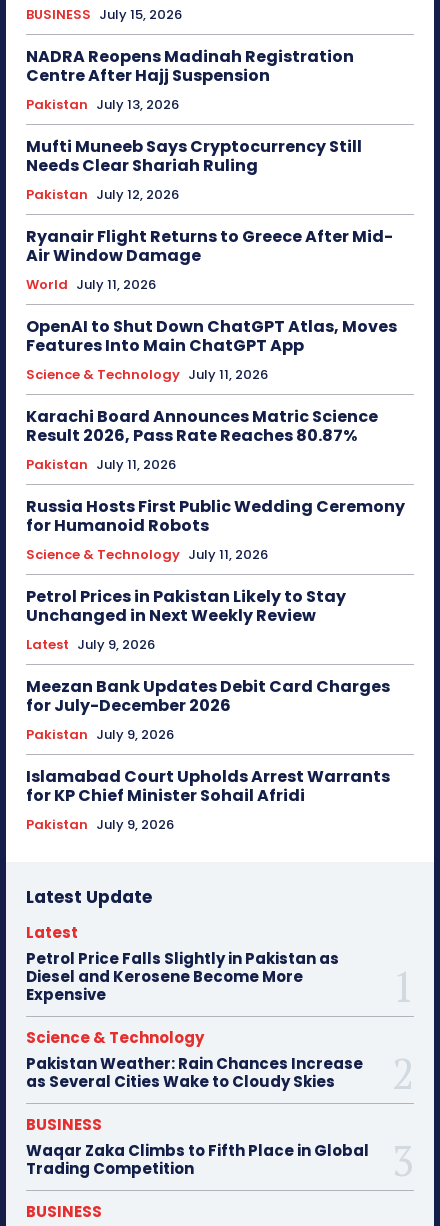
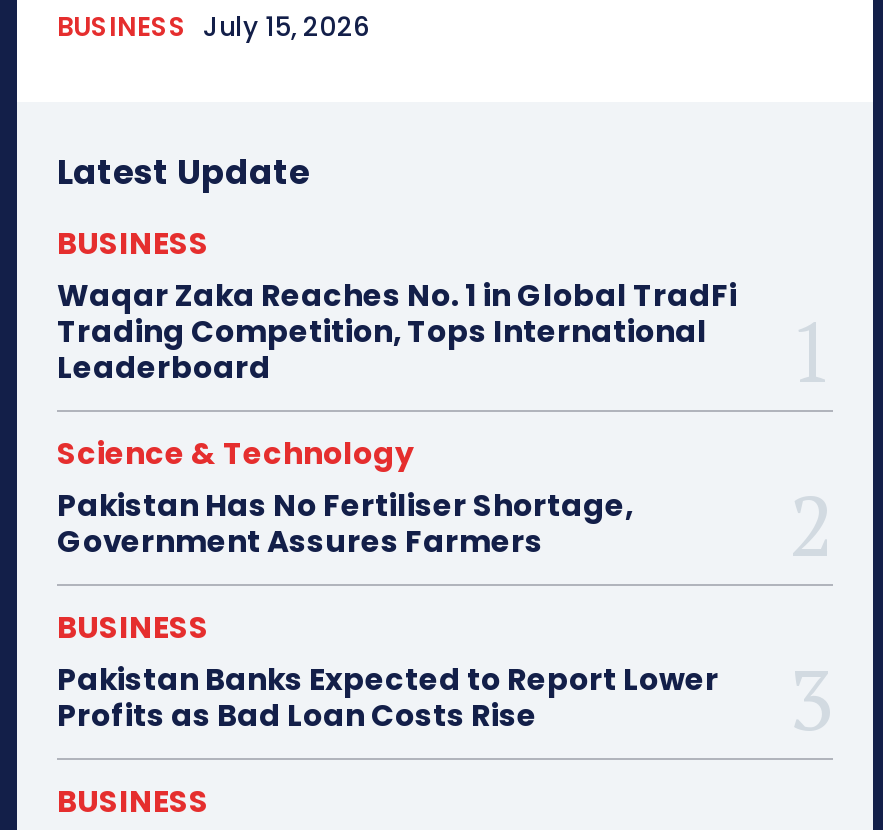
[26,45,405,834] NADRA Reopens Madinah Registration | Centre After Hajj Suspension | Pakistan July 13, 2026 | Mufti Muneeb Says Cryptocurrency Still | Needs Clear Shariah Ruling | Pakistan July 12, 2026 | Ryanair Flight Returns to Greece After Mid- | Air Window Damage | World July 11, 2026 | OpenAI to Shut Down ChatGPT Atlas, Moves | Features Into Main ChatGPT App | Science & Technology July 11, 2026 | Karachi Board Announces Matric Science | Result 2026, Pass Rate Reaches 80.87% | Pakistan July 11, 2026 | Russia Hosts First Public Wedding Ceremony | for Humanoid Robots | Science & Technology July 11, 2026 | Petrol Prices in Pakistan Likely to Stay | Unchanged in Next Weekly Review | Latest July 9, 2026 | Meezan Bank Updates Debit Card Charges | for July-December 2026 | Pakistan July 9, 2026 | Islamabad Court Upholds Arrest Warrants | for KP Chief Minister Sohail Afridi | Pakistan July 9, 2026 -> none
[26,922,339,1005] Latest | Petrol Price Falls Slightly in Pakistan as | Diesel and Kerosene Become More | Expensive -> [57,223,737,389] BUSINESS | Waqar Zaka Reaches No. 1 in Global TradFi | Trading Competition, Tops International | Leaderboard
[26,1053,363,1092] Pakistan Weather: Rain Chances Increase | as Several Cities Wake to Cloudy Skies -> [57,485,633,563] Pakistan Has No Fertiliser Shortage, | Government Assures Farmers
[26,1140,369,1179] Waqar Zaka Climbs to Fifth Place in Global | Trading Competition -> [57,659,719,737] Pakistan Banks Expected to Report Lower | Profits as Bad Loan Costs Rise

